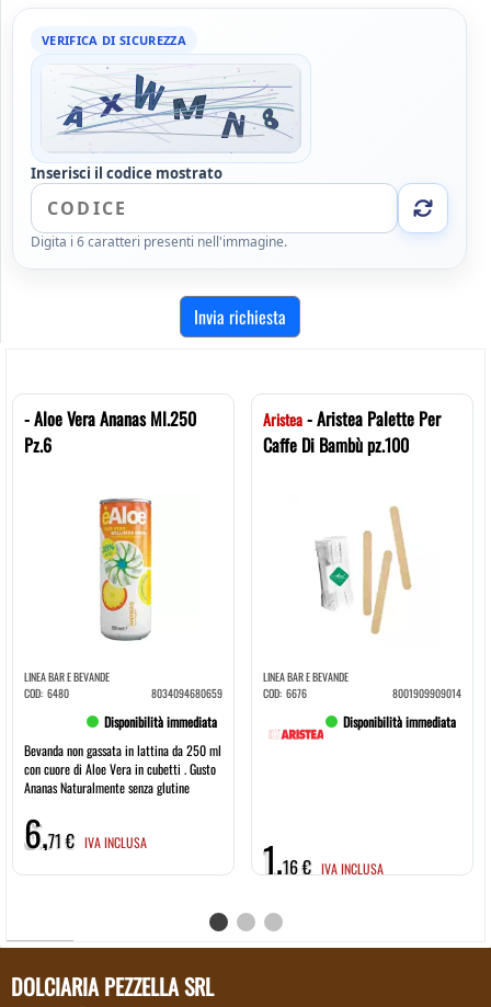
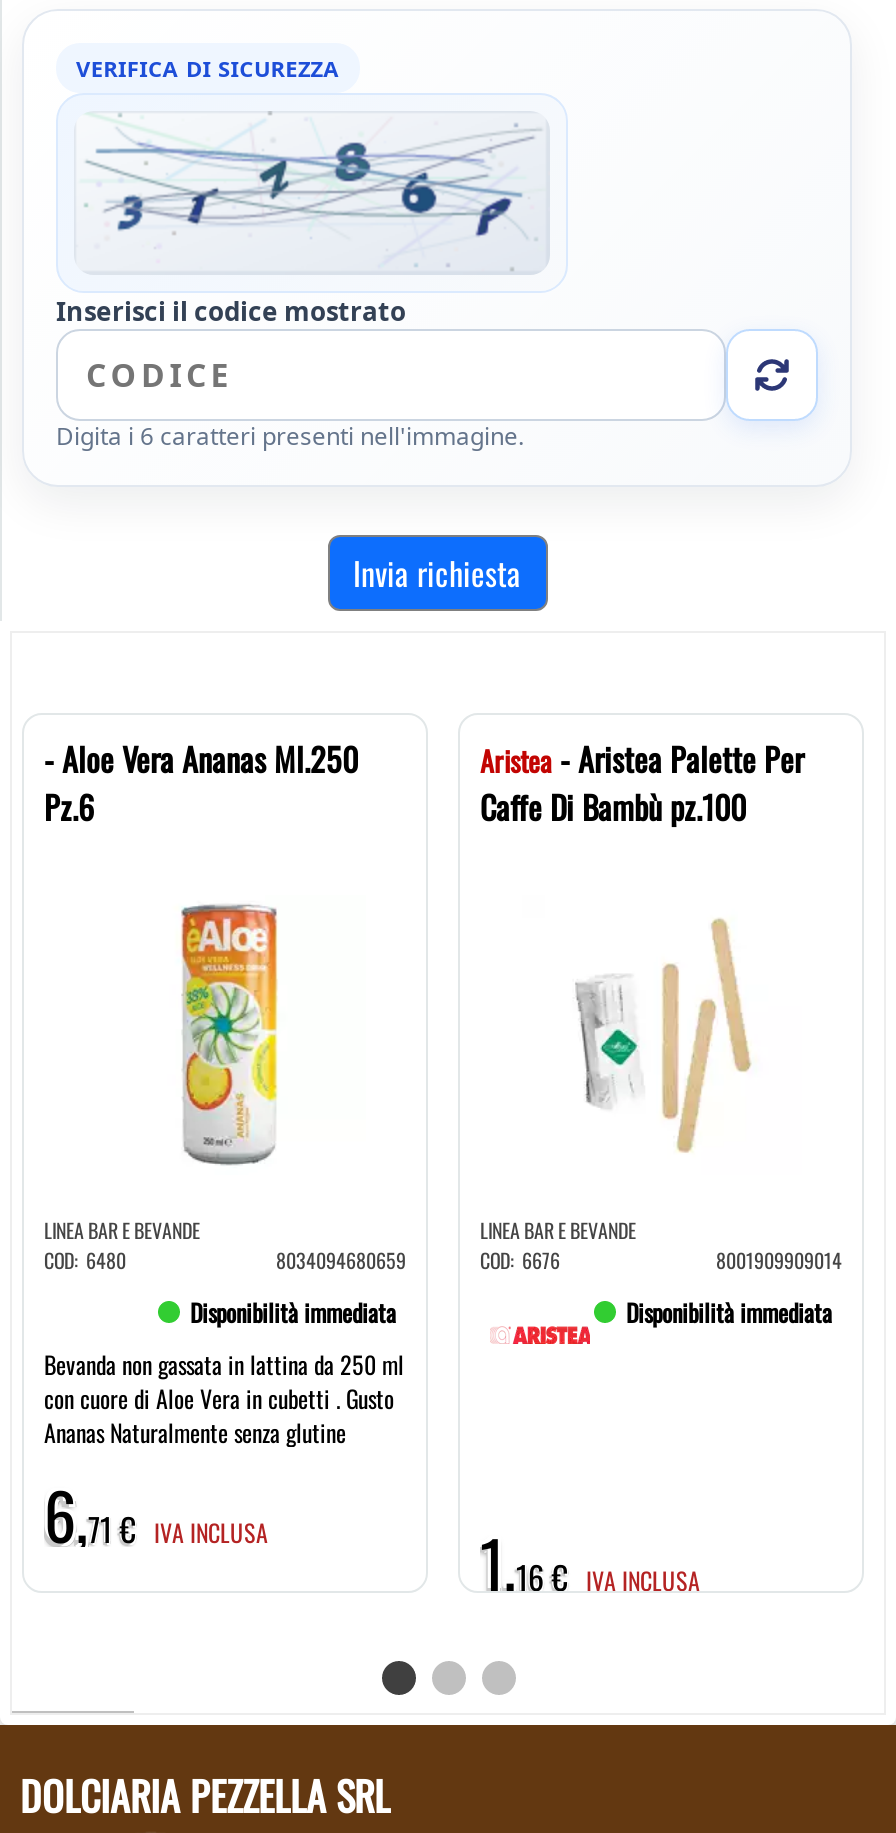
[55,73,294,139] [image] -> [86,131,532,247] [image]

